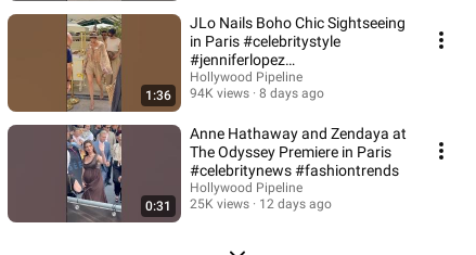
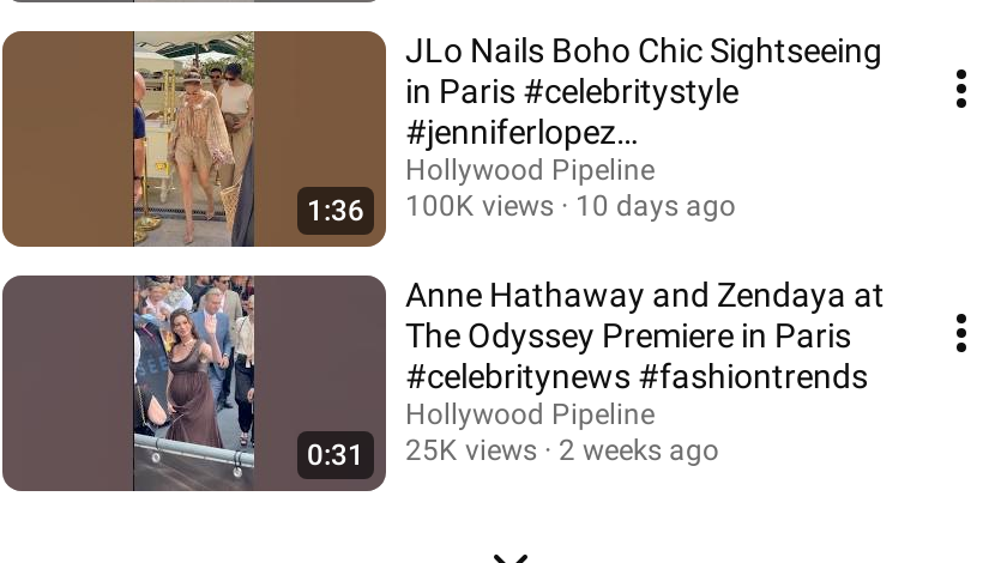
[190,86,249,101] 94K views -> [405,189,554,223] 100K views
[259,86,324,101] 8 days ago -> [575,189,736,223] 10 days ago
[145,196,332,214] 0:31 25K views 12 days ago -> [307,434,719,472] 0:31 25K views 2 weeks ago

